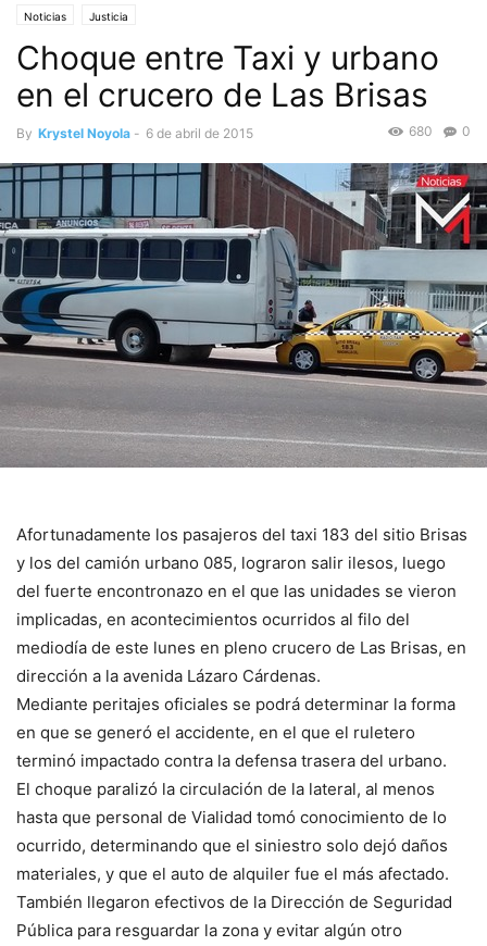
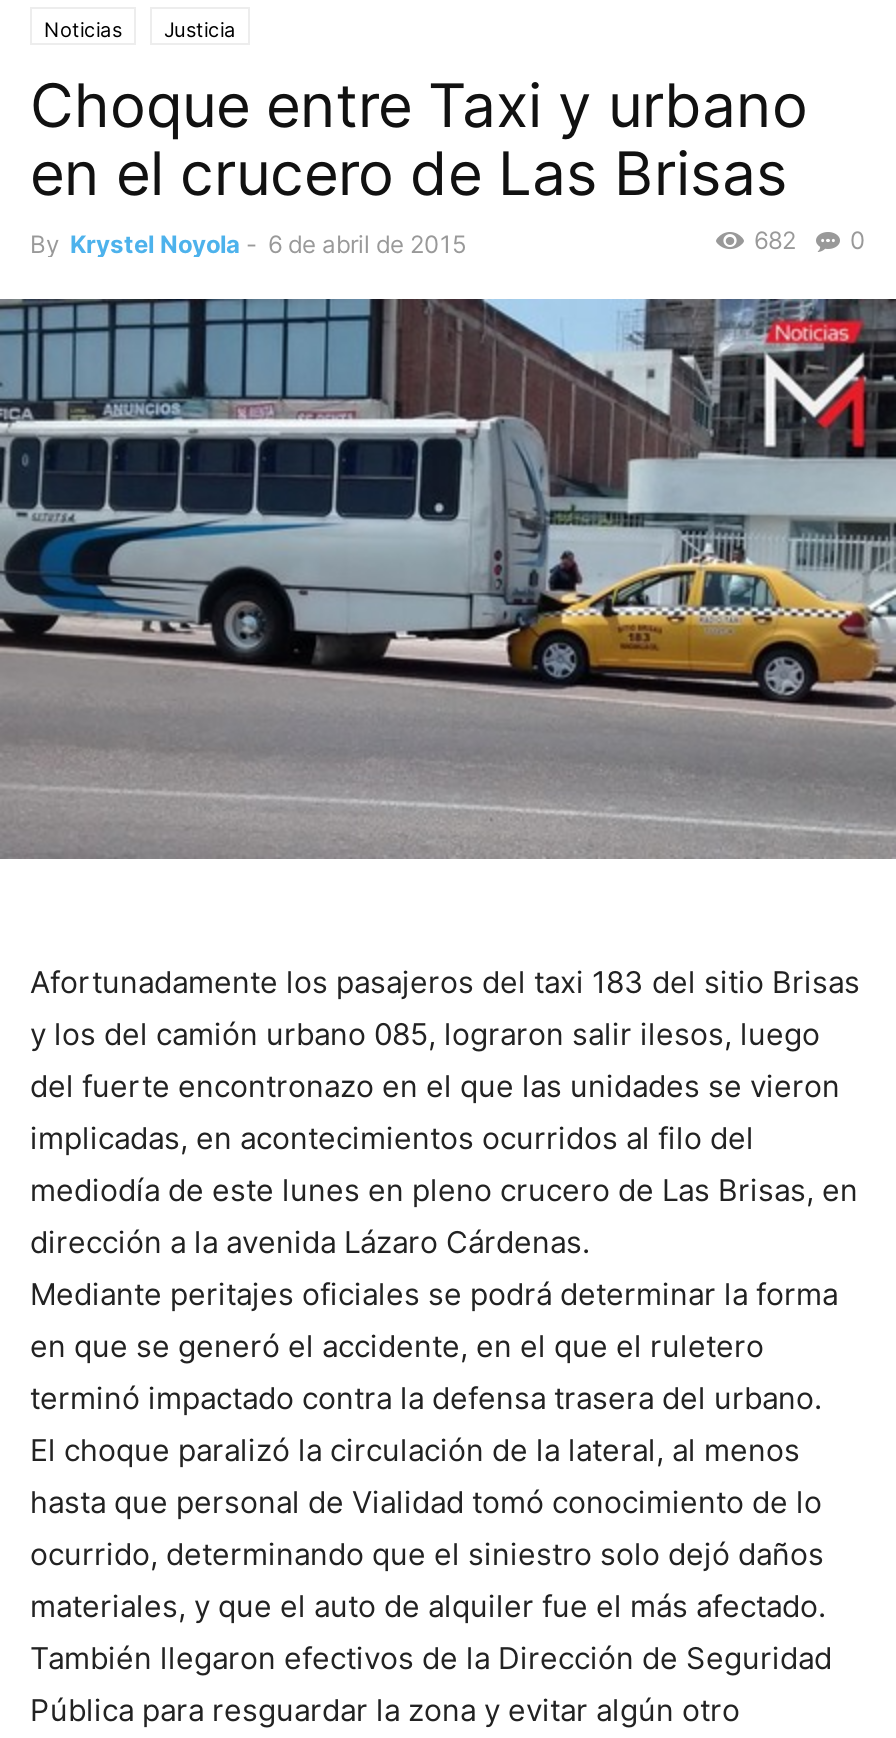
[409,123,471,139] 680 0 -> [754,225,866,255] 682 0

